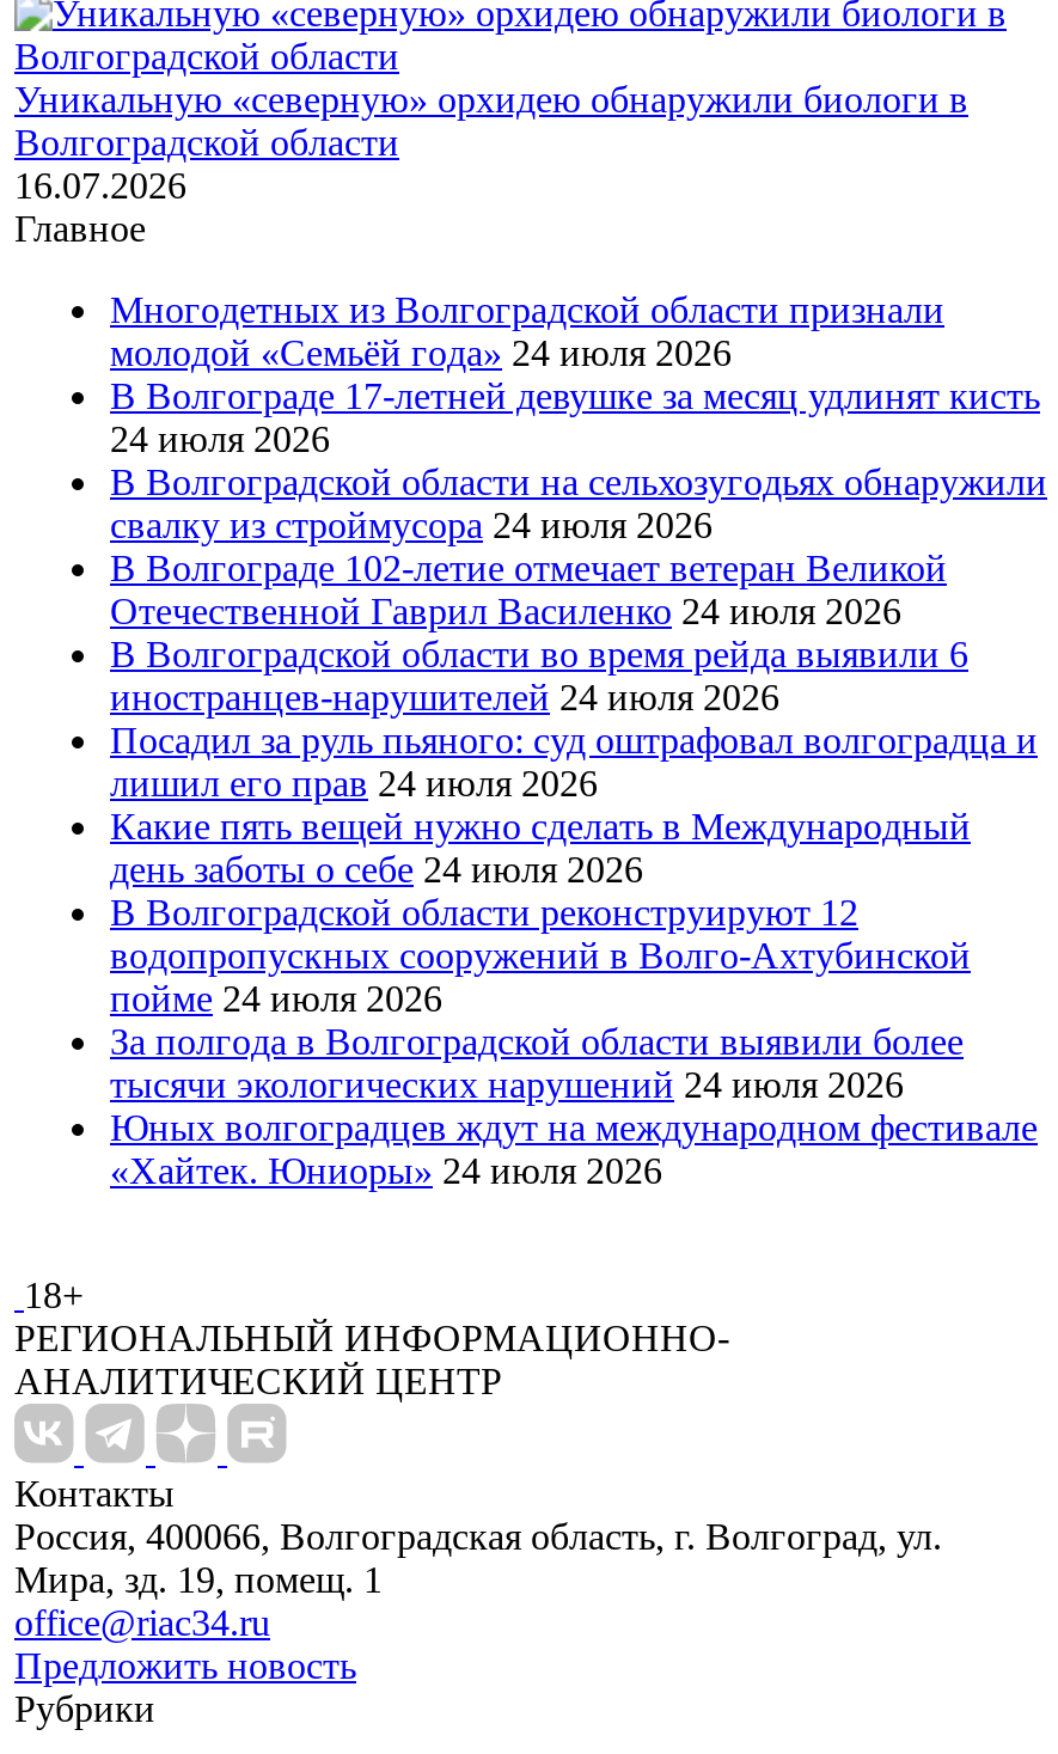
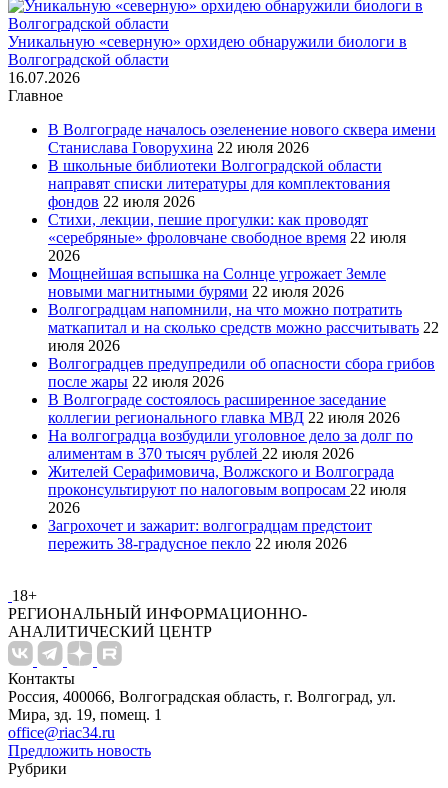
[110,289,1047,1190] Многодетных из Волгоградской области признали | молодой «Семьёй года» 24 июля 2026 | В Волгограде 17-летней девушке за месяц удлинят кисть | 24 июля 2026 | В Волгоградской области на сельхозугодьях обнаружили | свалку из строймусора 24 июля 2026 | В Волгограде 102-летие отмечает ветеран Великой | Отечественной Гаврил Василенко 24 июля 2026 | В Волгоградской области во время рейда выявили 6 | иностранцев-нарушителей 24 июля 2026 | Посадил за руль пьяного: суд оштрафовал волгоградца и | лишил его прав 24 июля 2026 | Какие пять вещей нужно сделать в Международный | день заботы о себе 24 июля 2026 | В Волгоградской области реконструируют 12 | водопропускных сооружений в Волго‑Ахтубинской | пойме 24 июля 2026 | За полгода в Волгоградской области выявили более | тысячи экологических нарушений 24 июля 2026 | Юных волгоградцев ждут на международном фестивале | «Хайтек. Юниоры» 24 июля 2026 -> [48,121,439,552] В Волгограде началось озеленение нового сквера имени | Станислава Говорухина 22 июля 2026 | В школьные библиотеки Волгоградской области | направят списки литературы для комплектования | фондов 22 июля 2026 | Стихи, лекции, пешие прогулки: как проводят | «серебряные» фроловчане свободное время 22 июля | 2026 | Мощнейшая вспышка на Солнце угрожает Земле | новыми магнитными бурями 22 июля 2026 | Волгоградцам напомнили, на что можно потратить | маткапитал и на сколько средств можно рассчитывать 22 | июля 2026 | Волгоградцев предупредили об опасности сбора грибов | после жары 22 июля 2026 | В Волгограде состоялось расширенное заседание | коллегии регионального главка МВД 22 июля 2026 | На волгоградца возбудили уголовное дело за долг по | алиментам в 370 тысяч рублей 22 июля 2026 | Жителей Серафимовича, Волжского и Волгограда | проконсультируют по налоговым вопросам 22 июля | 2026 | Загрохочет и зажарит: волгоградцам предстоит | пережить 38-градусное пекло 22 июля 2026

